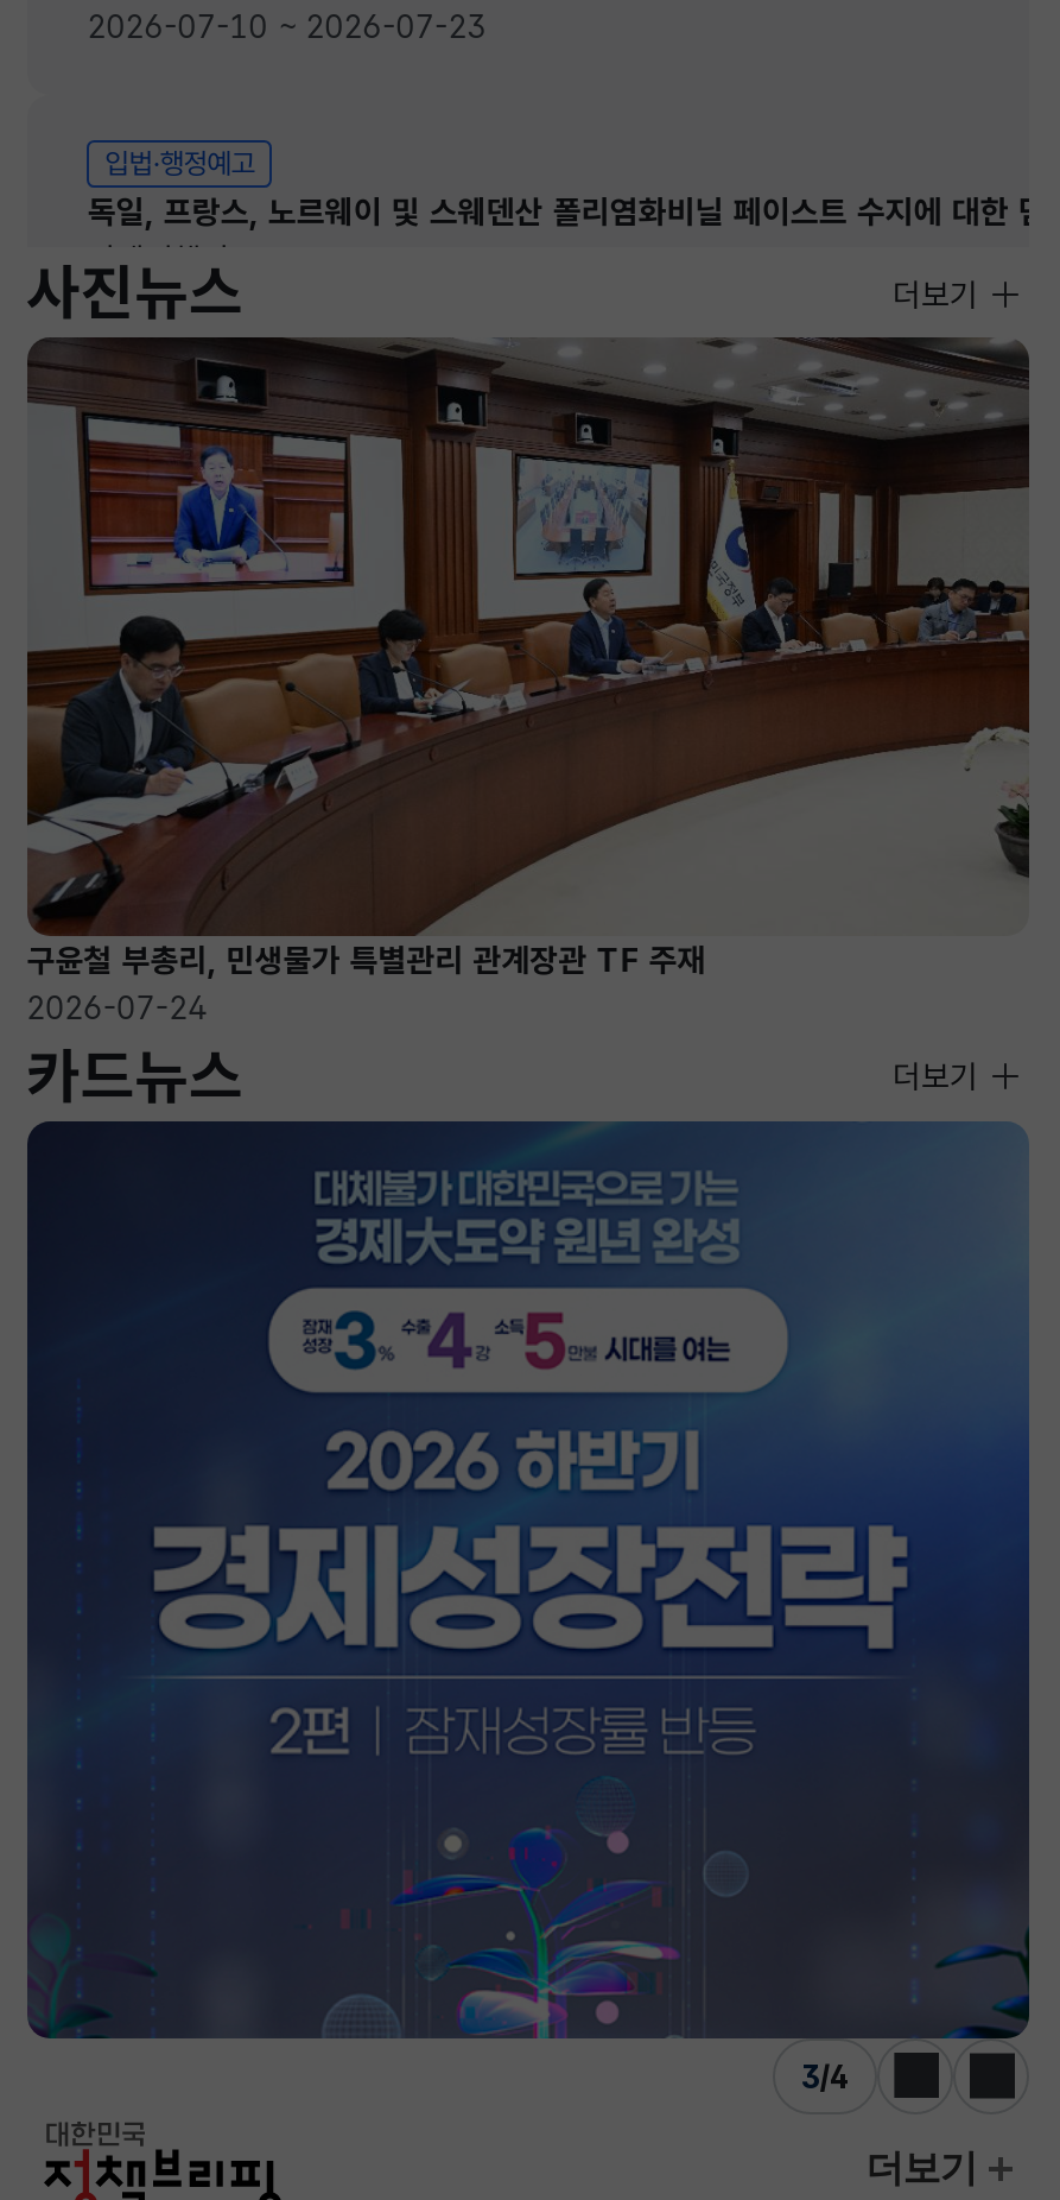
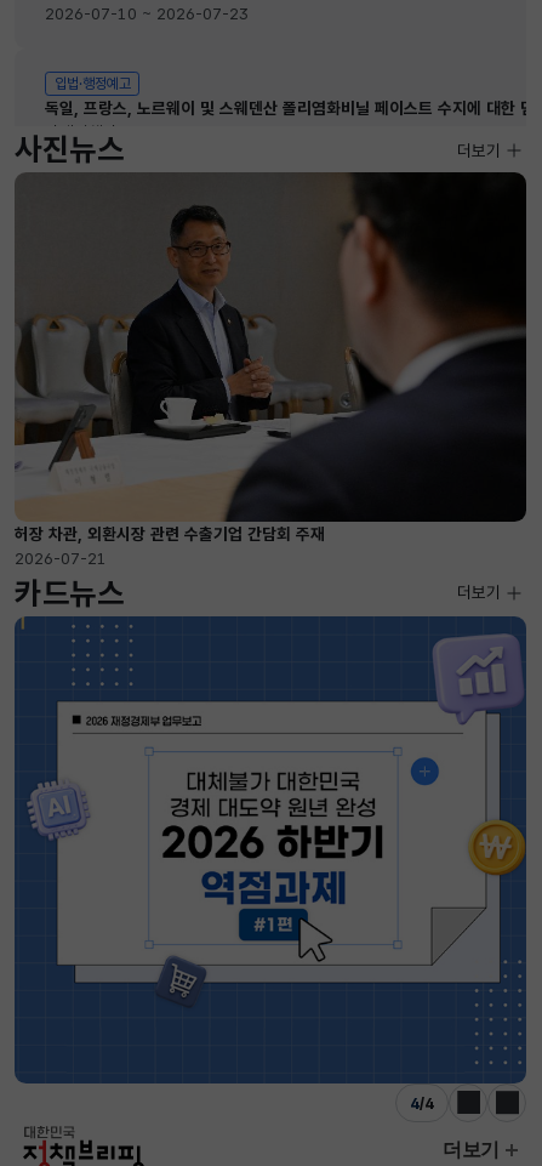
[25,335,1032,980] [image] | 구윤철 부총리, 민생물가 특별관리 관계장관 TF 주재 -> [14,171,527,543] [image] | 허장 차관, 외환시장 관련 수출기업 간담회 주재
[27,989,207,1027] 2026-07-24 -> [14,548,106,567] 2026-07-21
[27,1121,1032,2041] [image] -> [15,616,527,1085] [image]

